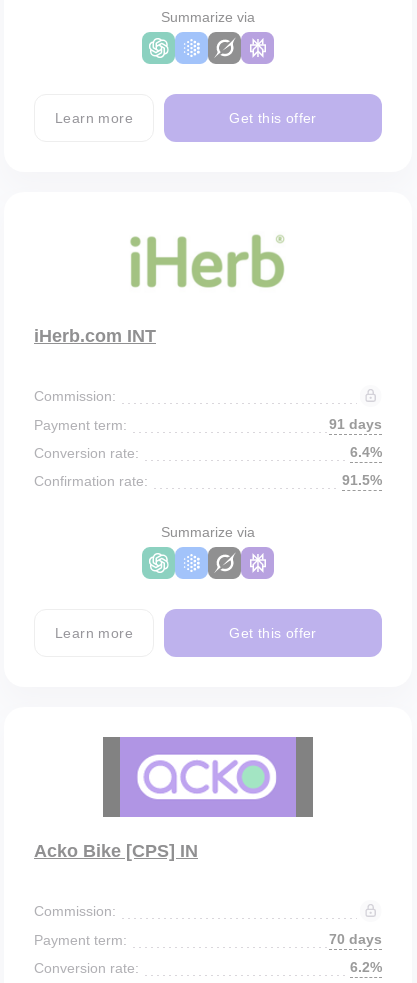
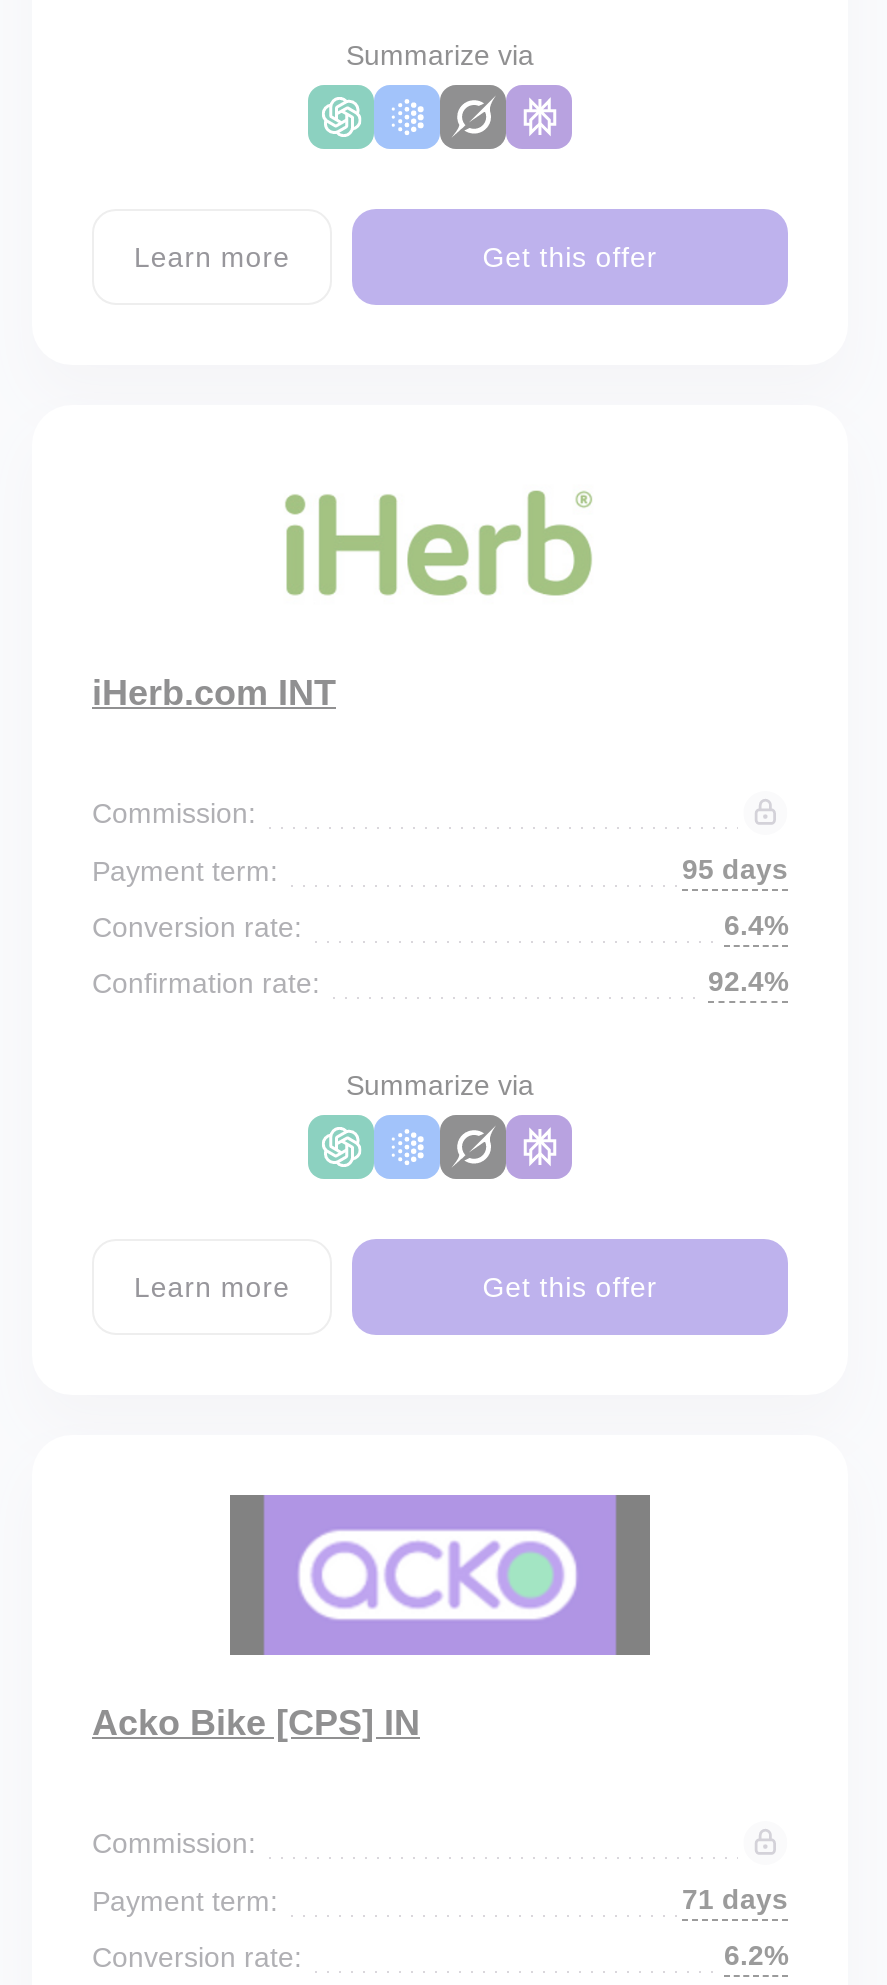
[329,416,382,432] 91 days -> [682,853,788,885] 95 days
[342,472,382,488] 91.5% -> [708,965,788,997] 92.4%
[329,931,382,947] 70 days -> [682,1883,788,1915] 71 days

